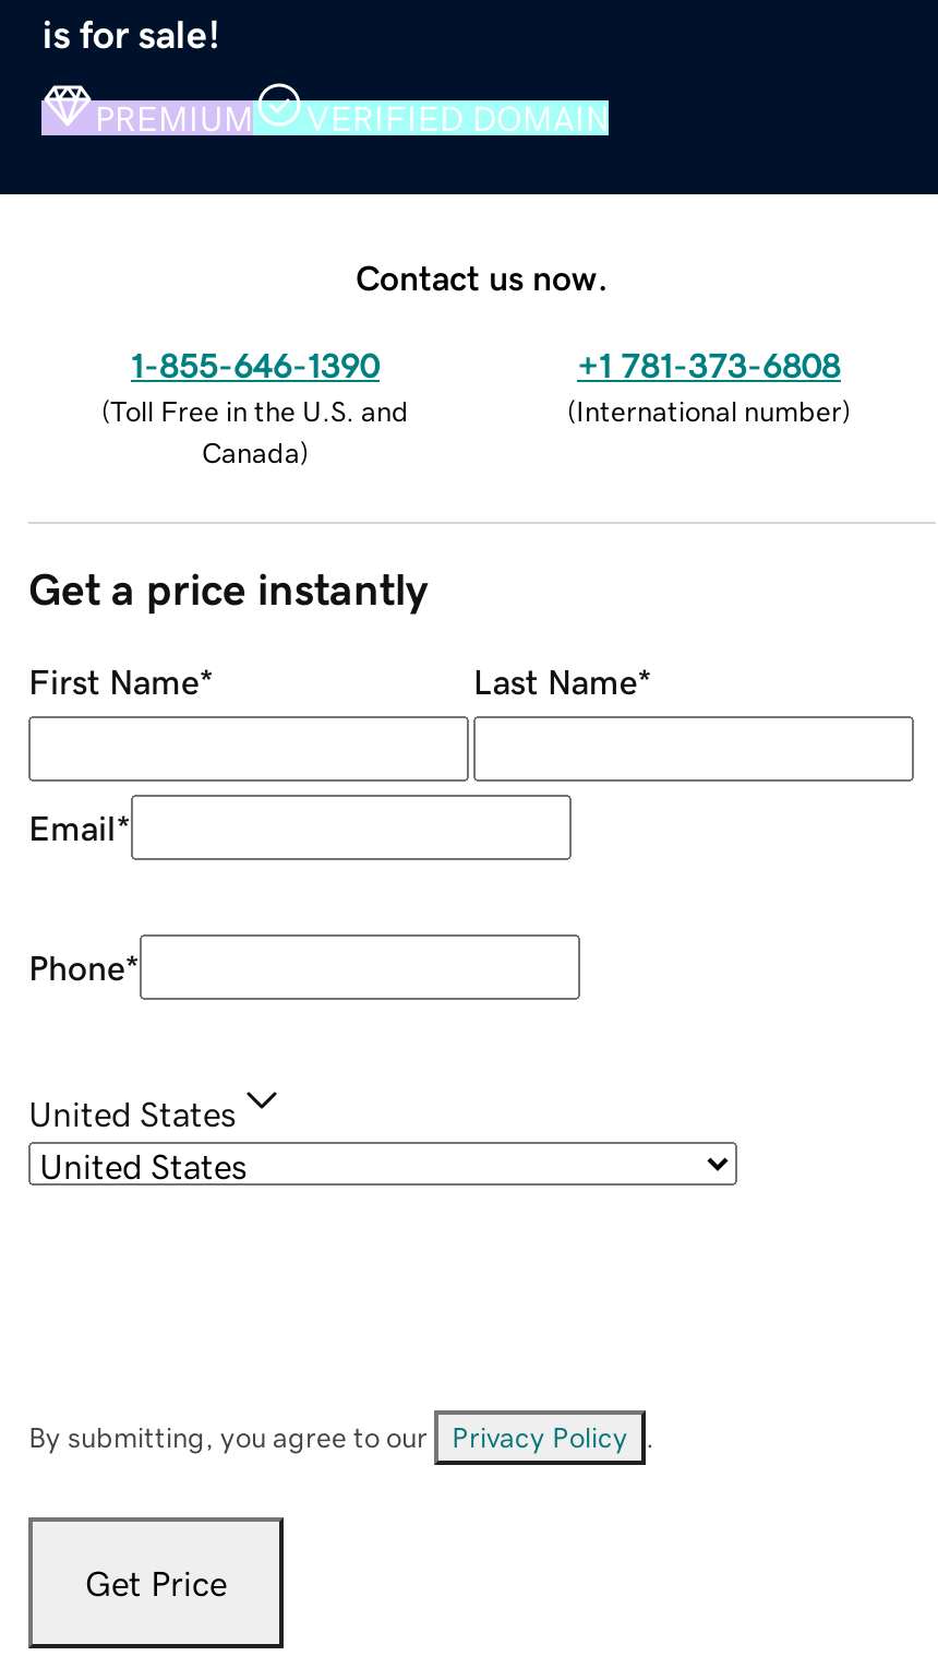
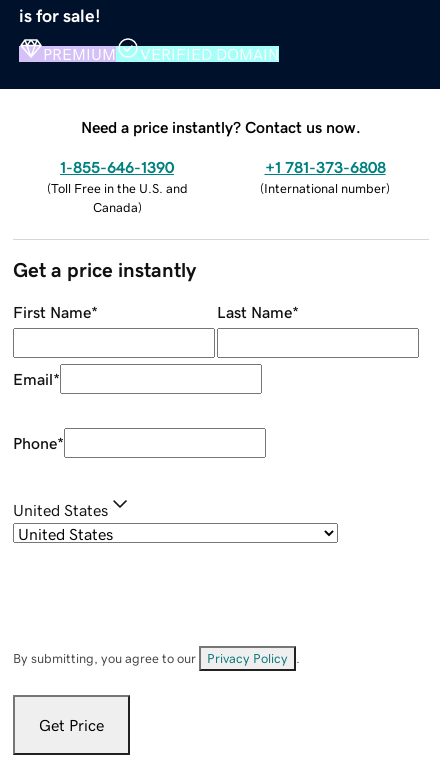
[356,259,609,294] Contact us now. -> [81,119,361,135] Need a price instantly? Contact us now.

